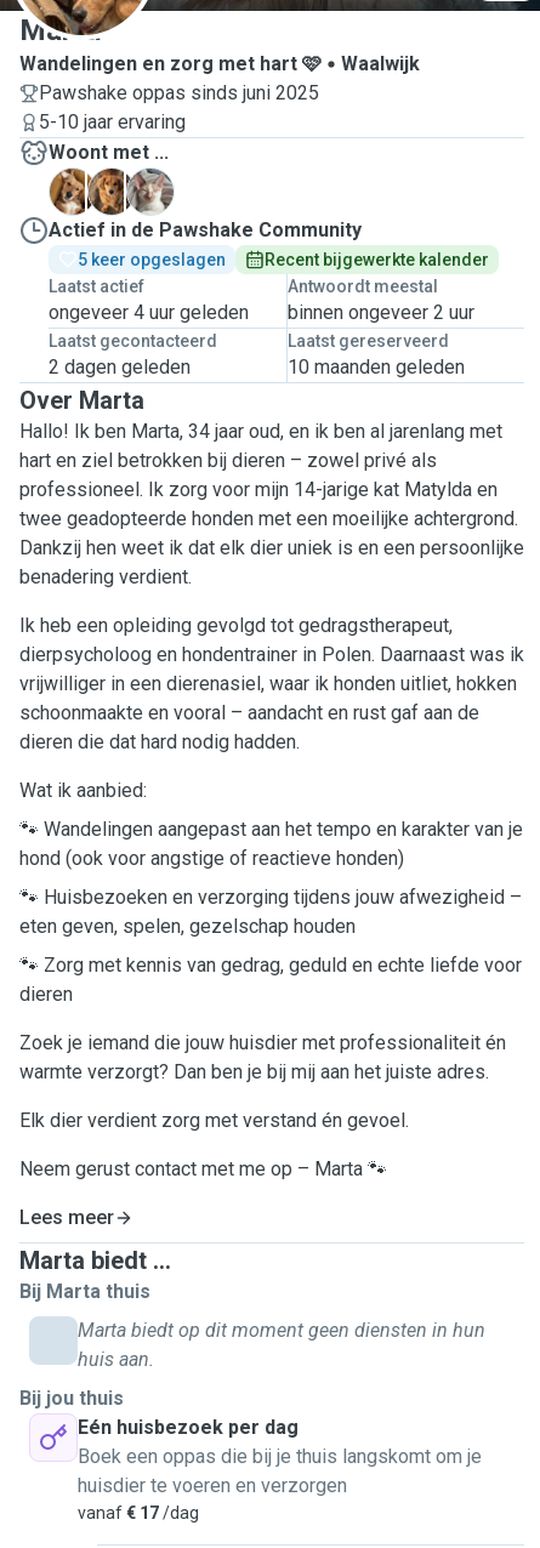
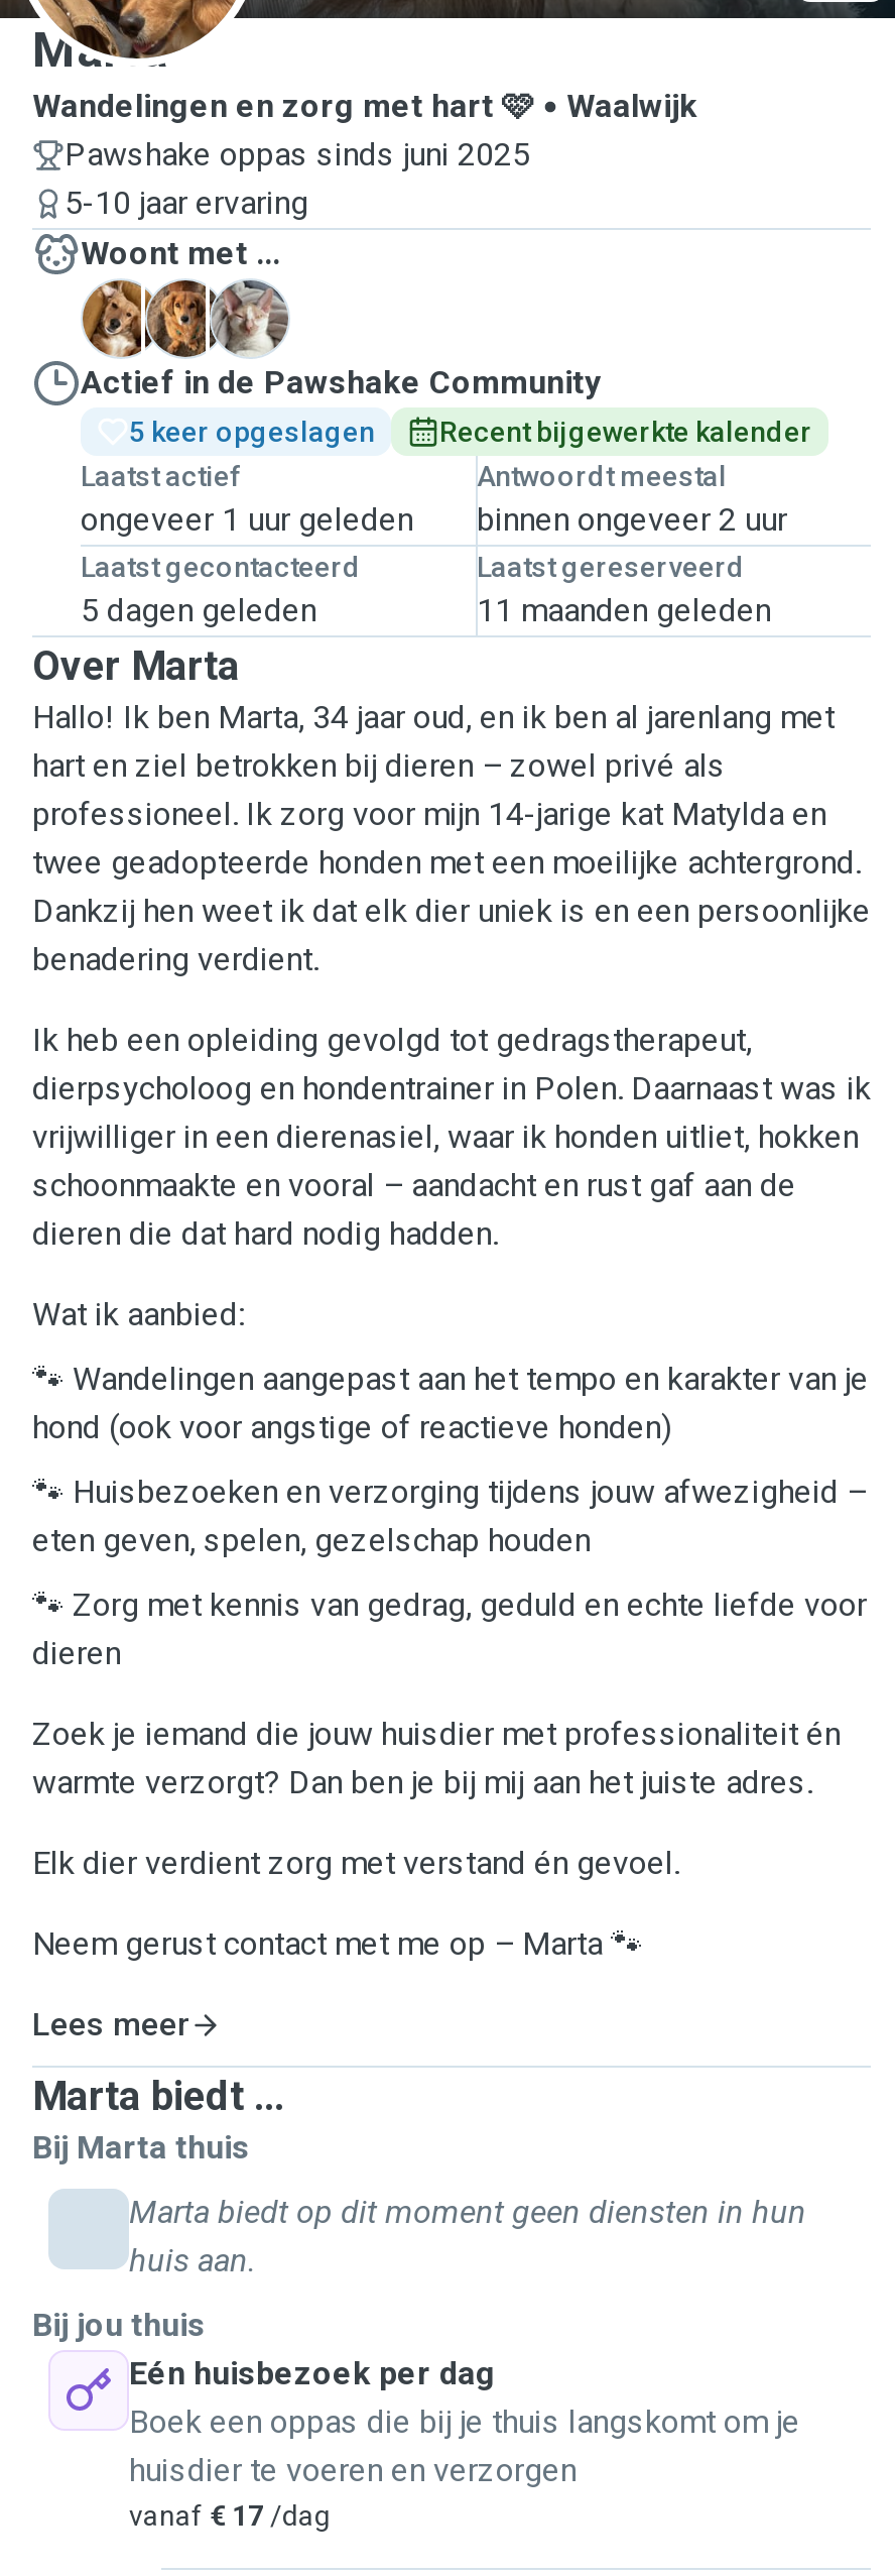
[49,301,249,324] ongeveer 4 uur geleden -> [81,500,413,539] ongeveer 1 uur geleden
[49,355,191,379] 2 dagen geleden -> [81,591,316,629] 5 dagen geleden
[287,355,464,379] 10 maanden geleden -> [477,591,771,629] 11 maanden geleden

